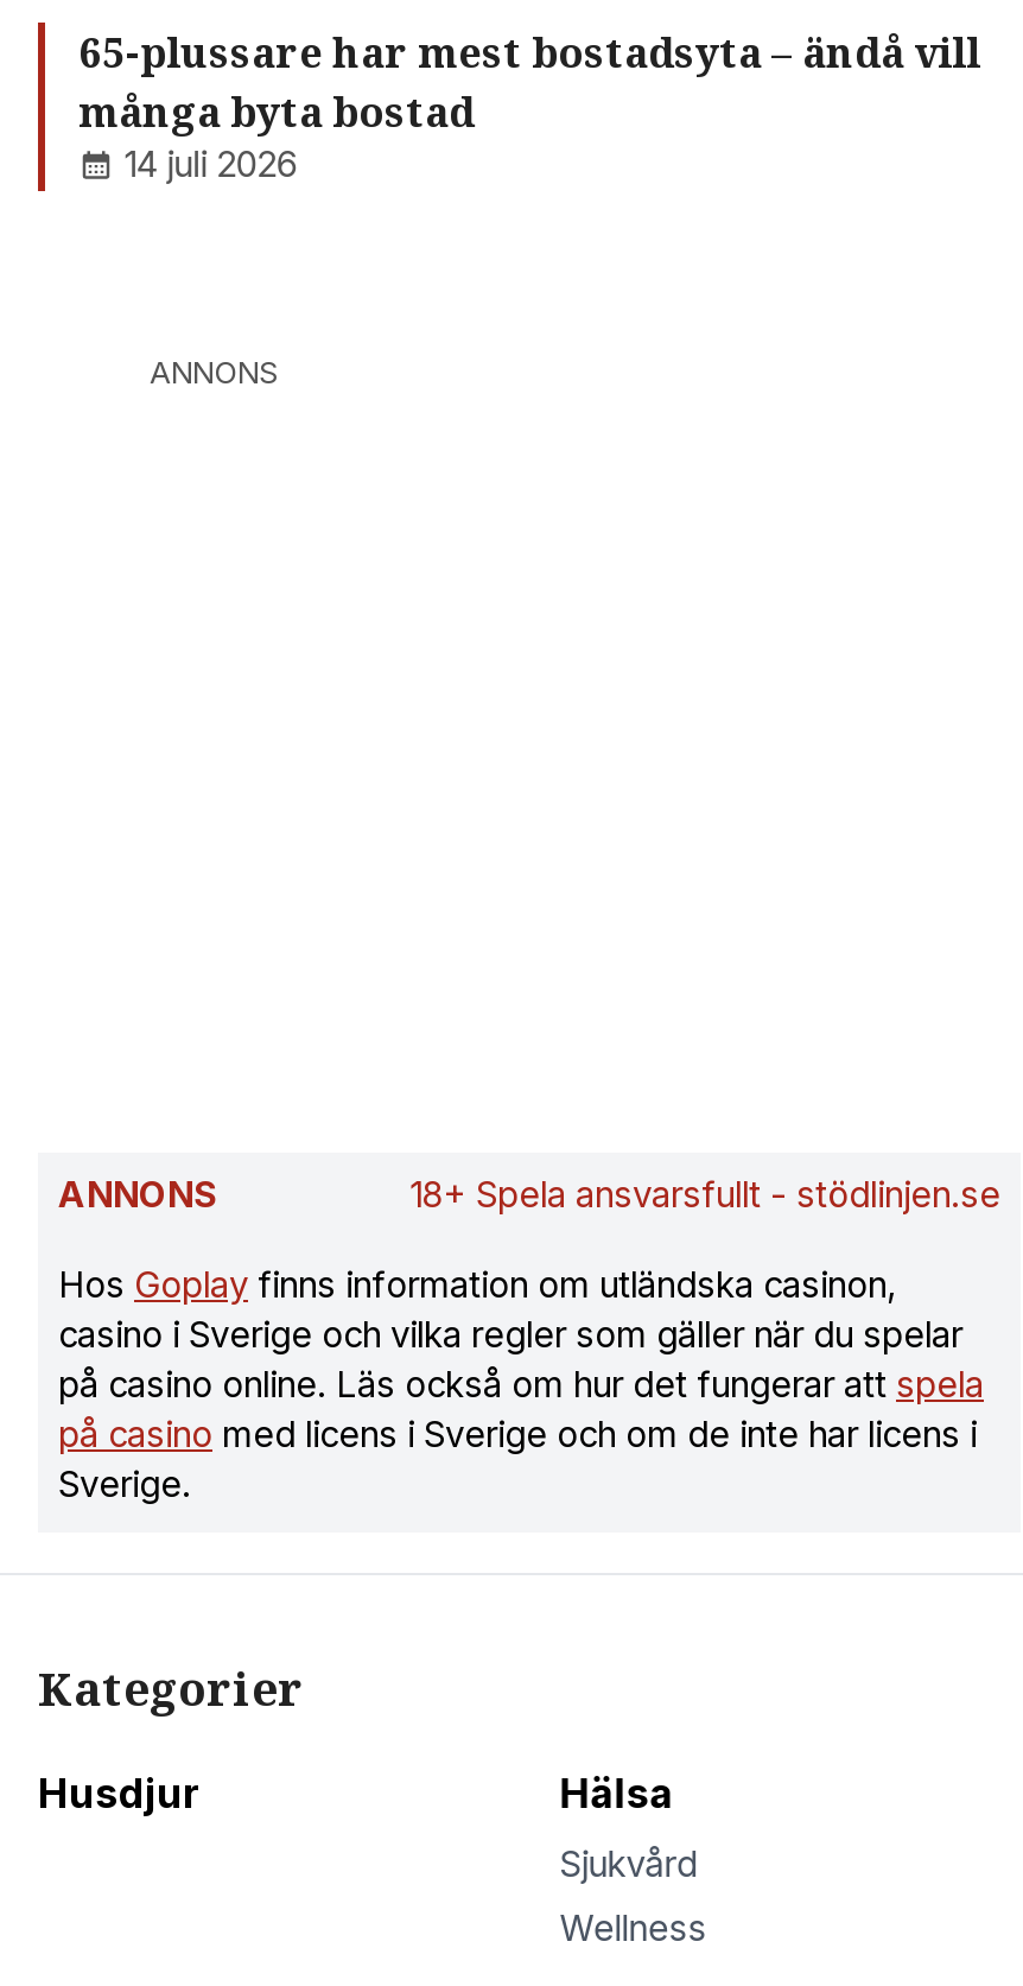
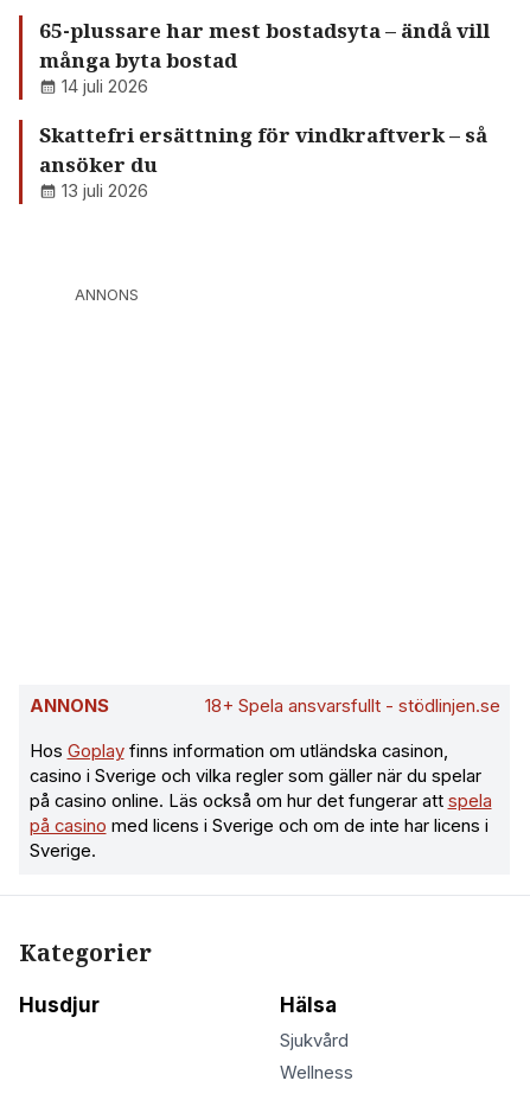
none -> [39,120,487,201] Skattefri ersättning för vindkraftverk – så | ansöker du | 13 juli 2026

